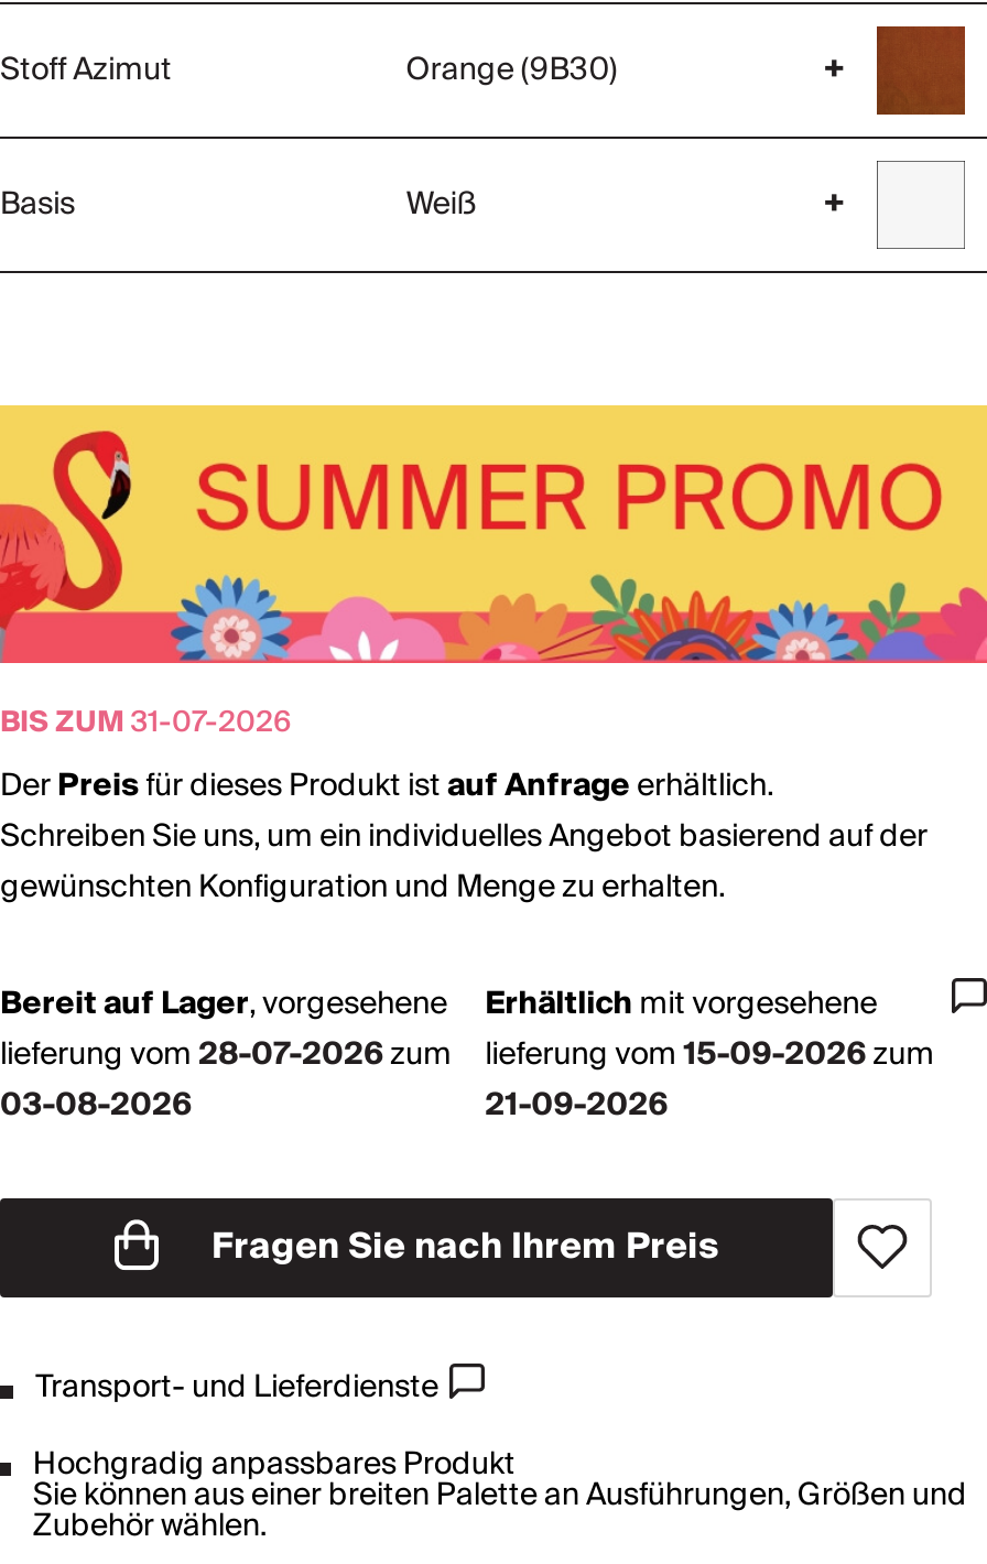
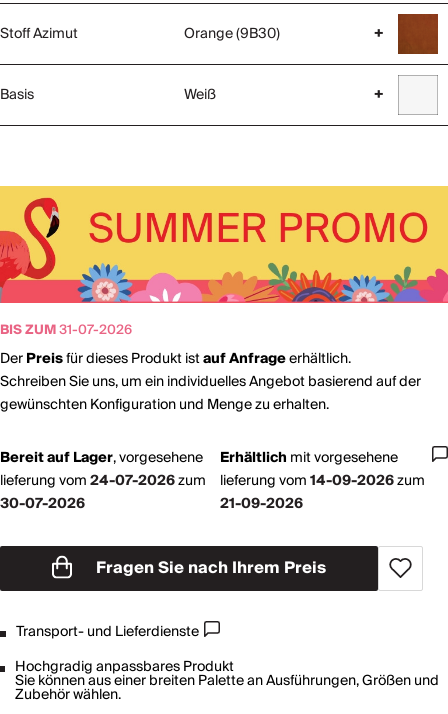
[0,1028,452,1081] lieferung vom 28-07-2026zum -> [0,469,206,493] lieferung vom 24-07-2026zum
[485,1028,934,1081] lieferung vom 15-09-2026zum -> [220,469,425,493] lieferung vom 14-09-2026zum
[0,1079,192,1132] 03-08-2026 -> [0,492,85,516] 30-07-2026

